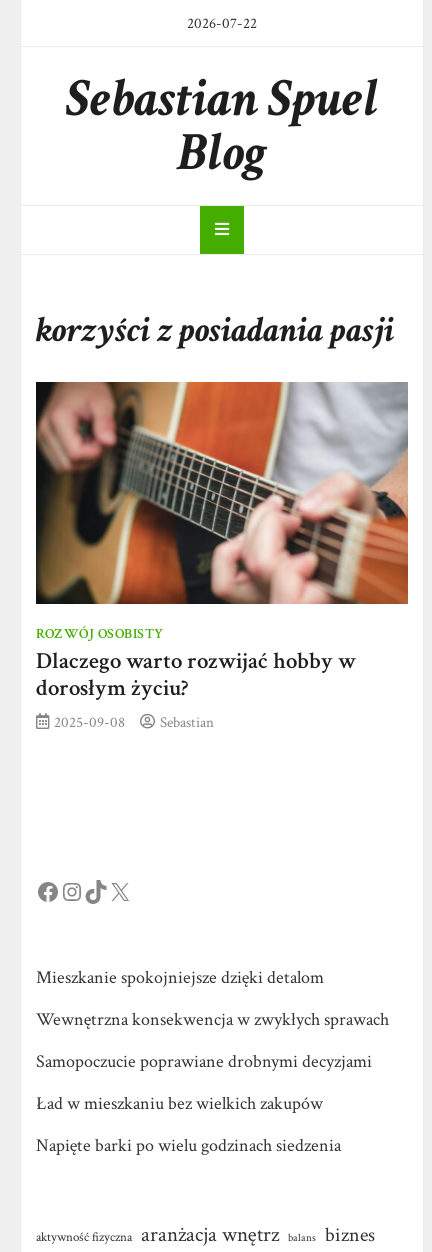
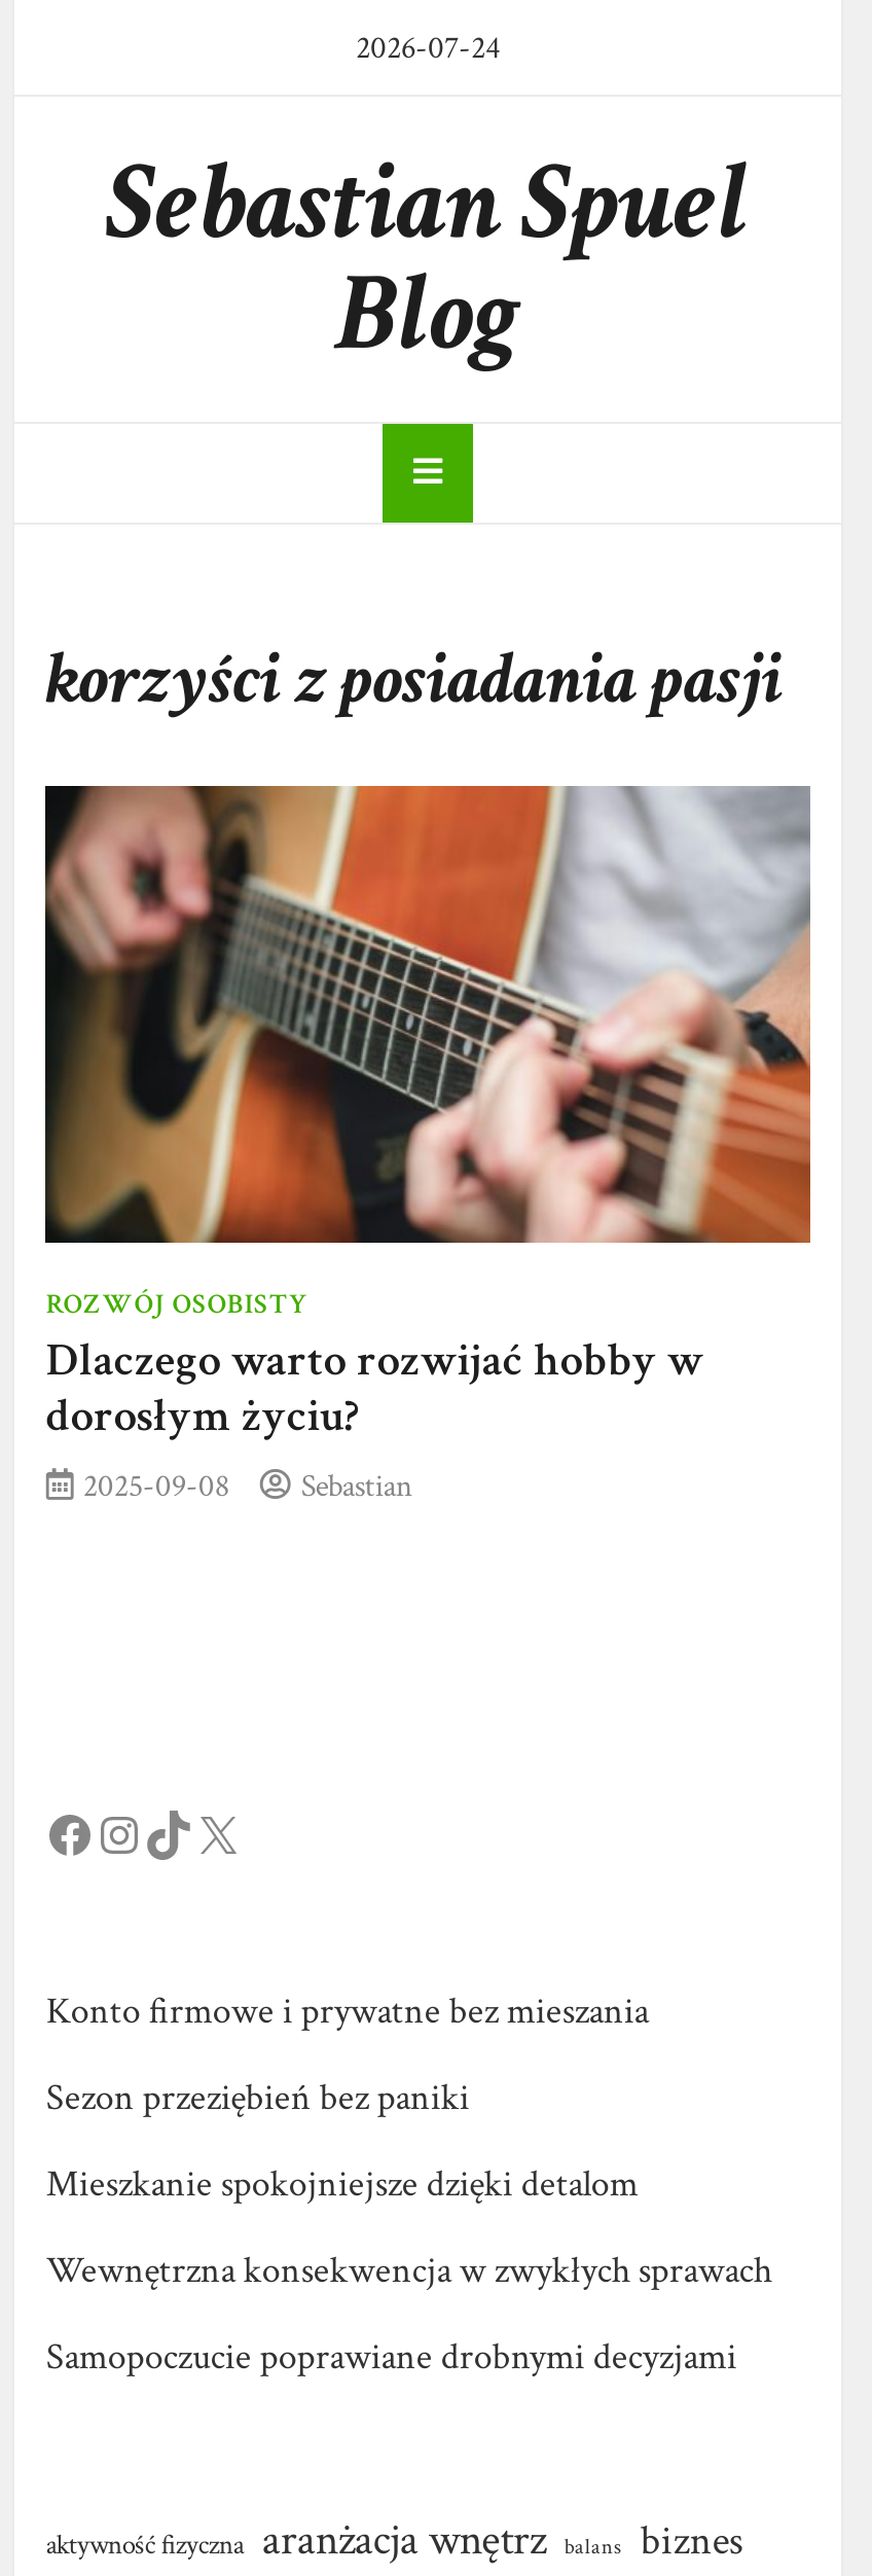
[187,13,257,33] 2026-07-22 -> [356,27,500,68] 2026-07-24
none -> [46,1988,649,2122] Konto firmowe i prywatne bez mieszania | Sezon przeziębień bez paniki
moved [36,966,389,1073] -> [46,2161,772,2381]: Mieszkanie spokojniejsze dzięki detalom | Wewnętrzna konsekwencja w zwykłych sprawach | Samopoczucie poprawiane drobnymi decyzjami
[36,1092,341,1157] Ład w mieszkaniu bez wielkich zakupów | Napięte barki po wielu godzinach siedzenia -> none

